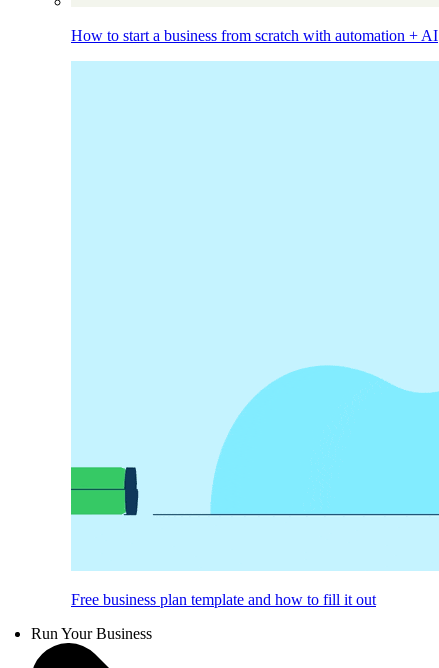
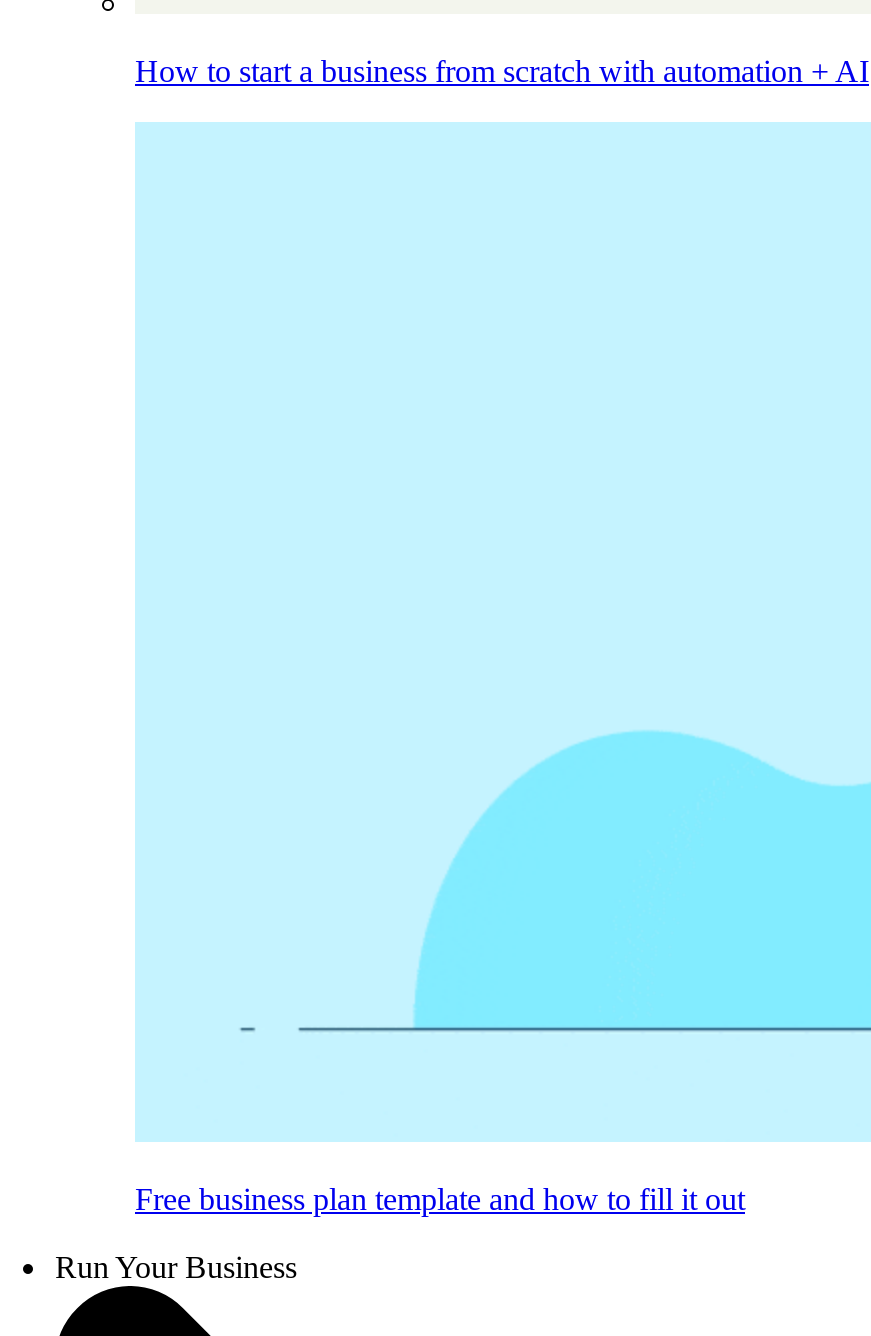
[70,466,139,516] [image] -> none

